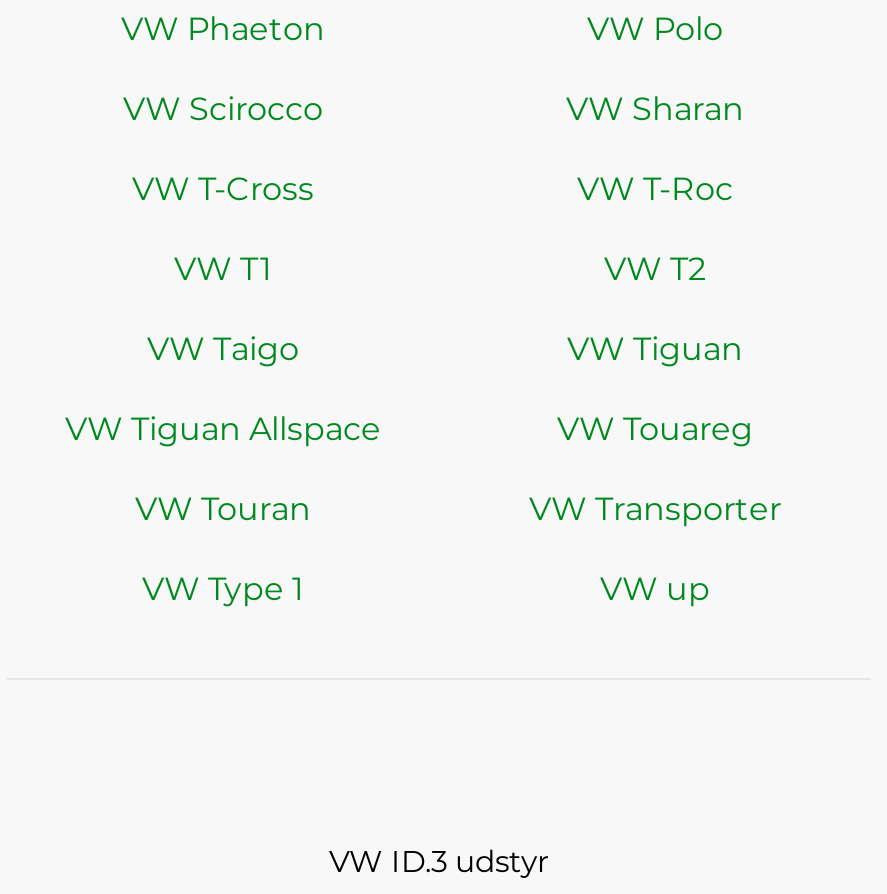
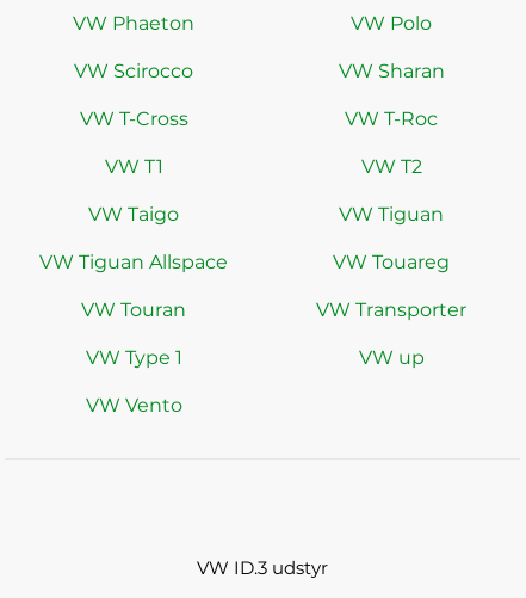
none -> [85,394,182,417] VW Vento

